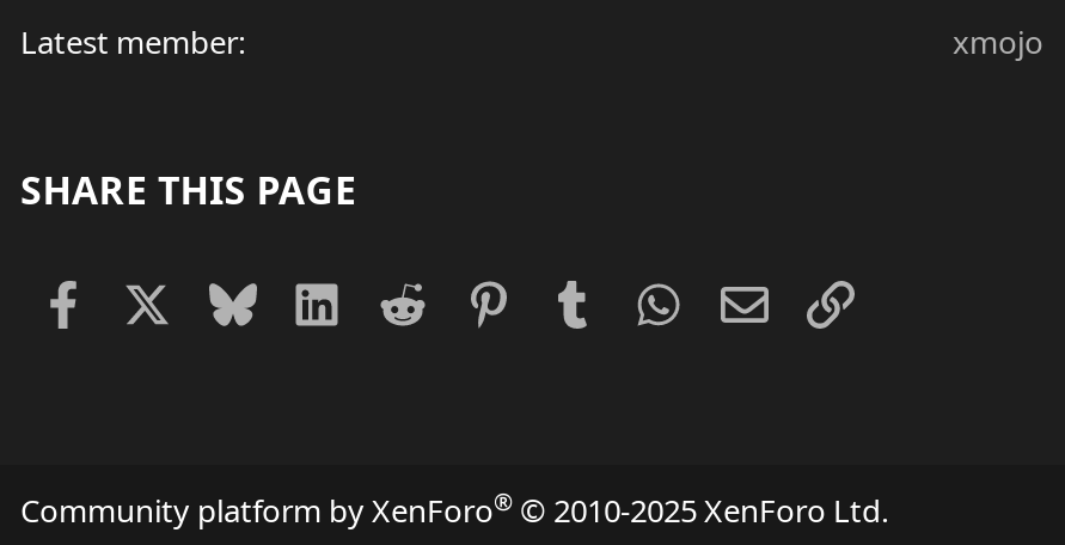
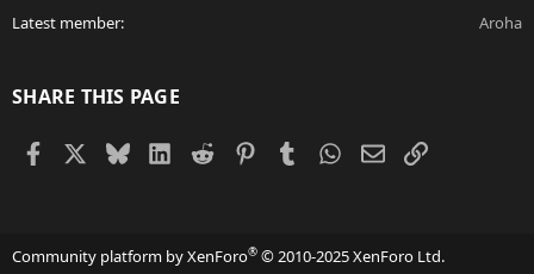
[953,20,1043,63] xmojo -> [479,12,522,33] Aroha

